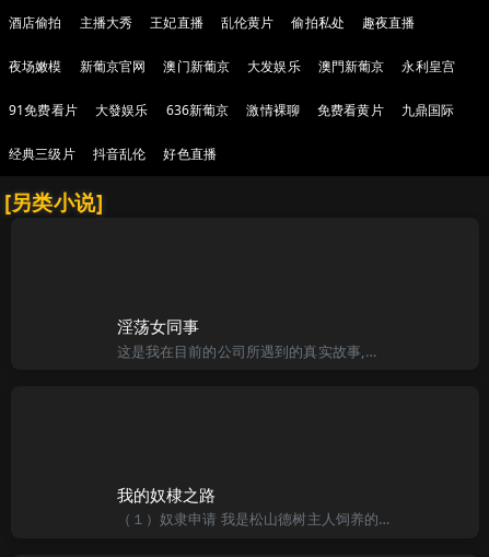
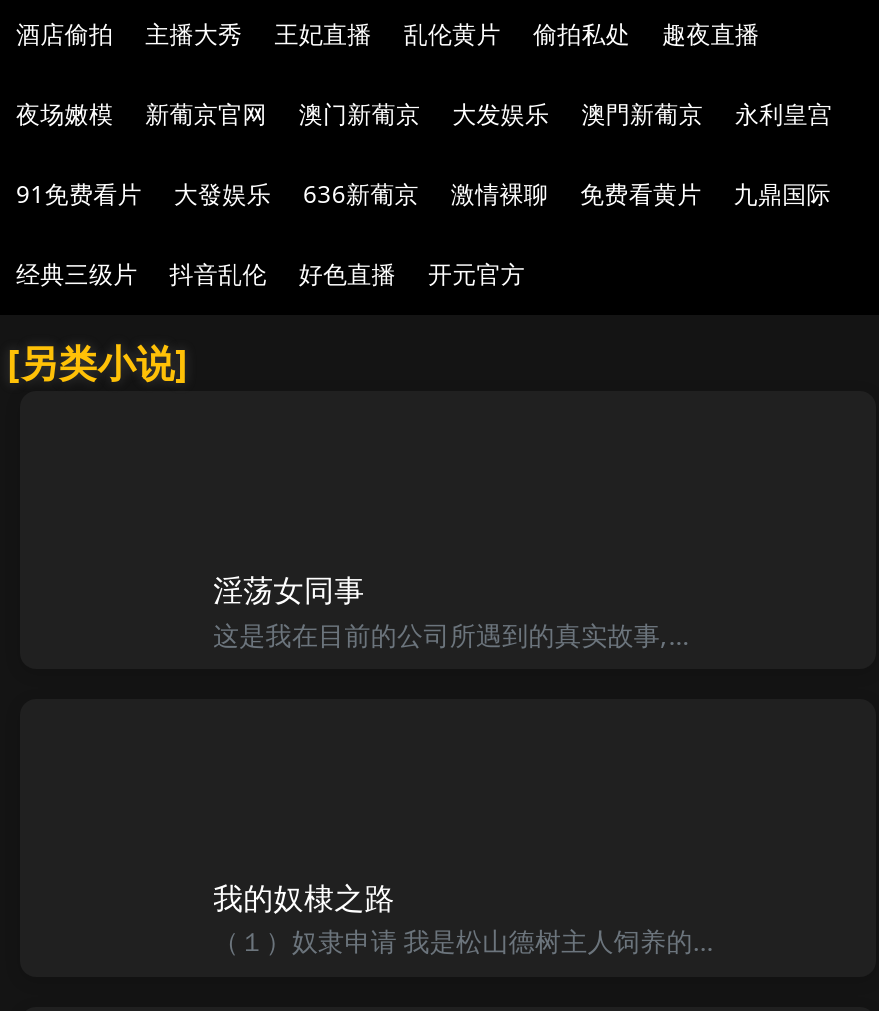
none -> [428,257,525,291] 开元官方

